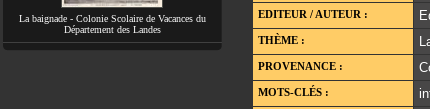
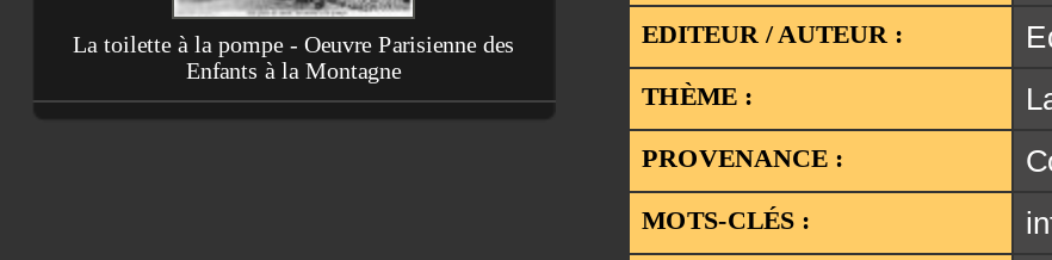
[18,13,205,35] La baignade - Colonie Scolaire de Vacances du | Département des Landes -> [73,31,514,83] La toilette à la pompe - Oeuvre Parisienne des | Enfants à la Montagne

